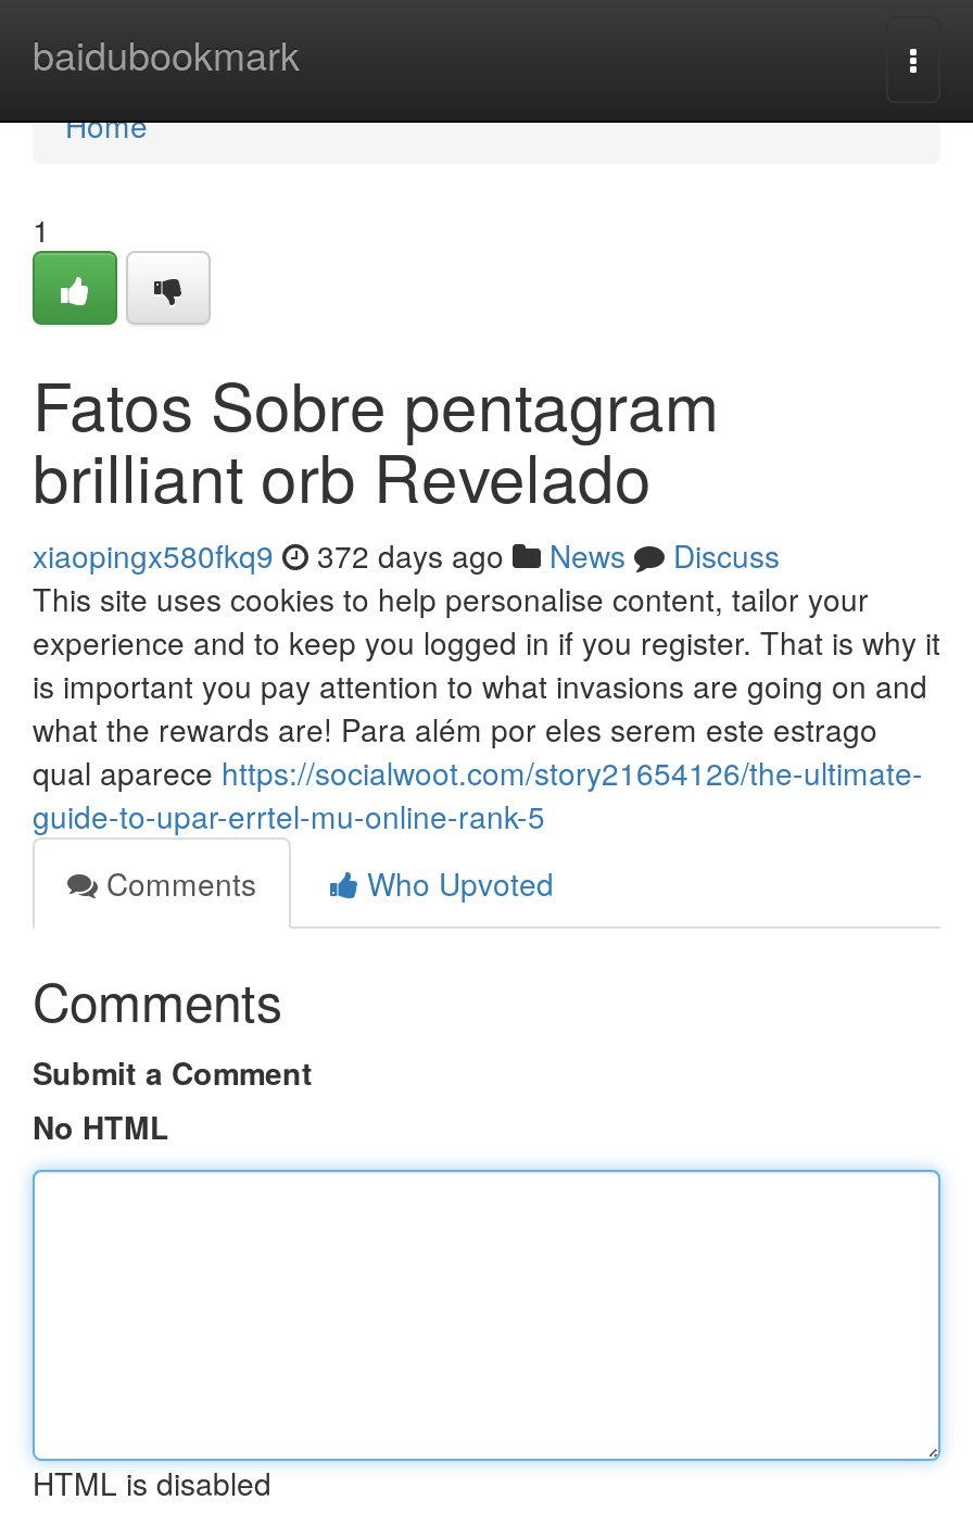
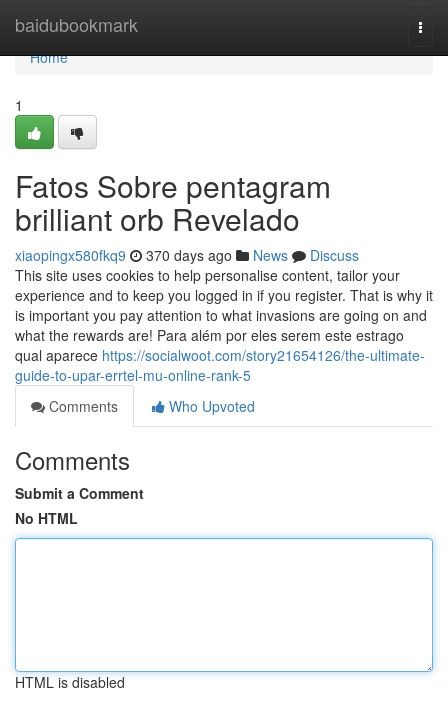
[33,533,780,577] xiaopingx580fkq9 372 days ago News Discuss -> [15,245,359,265] xiaopingx580fkq9 370 days ago News Discuss

